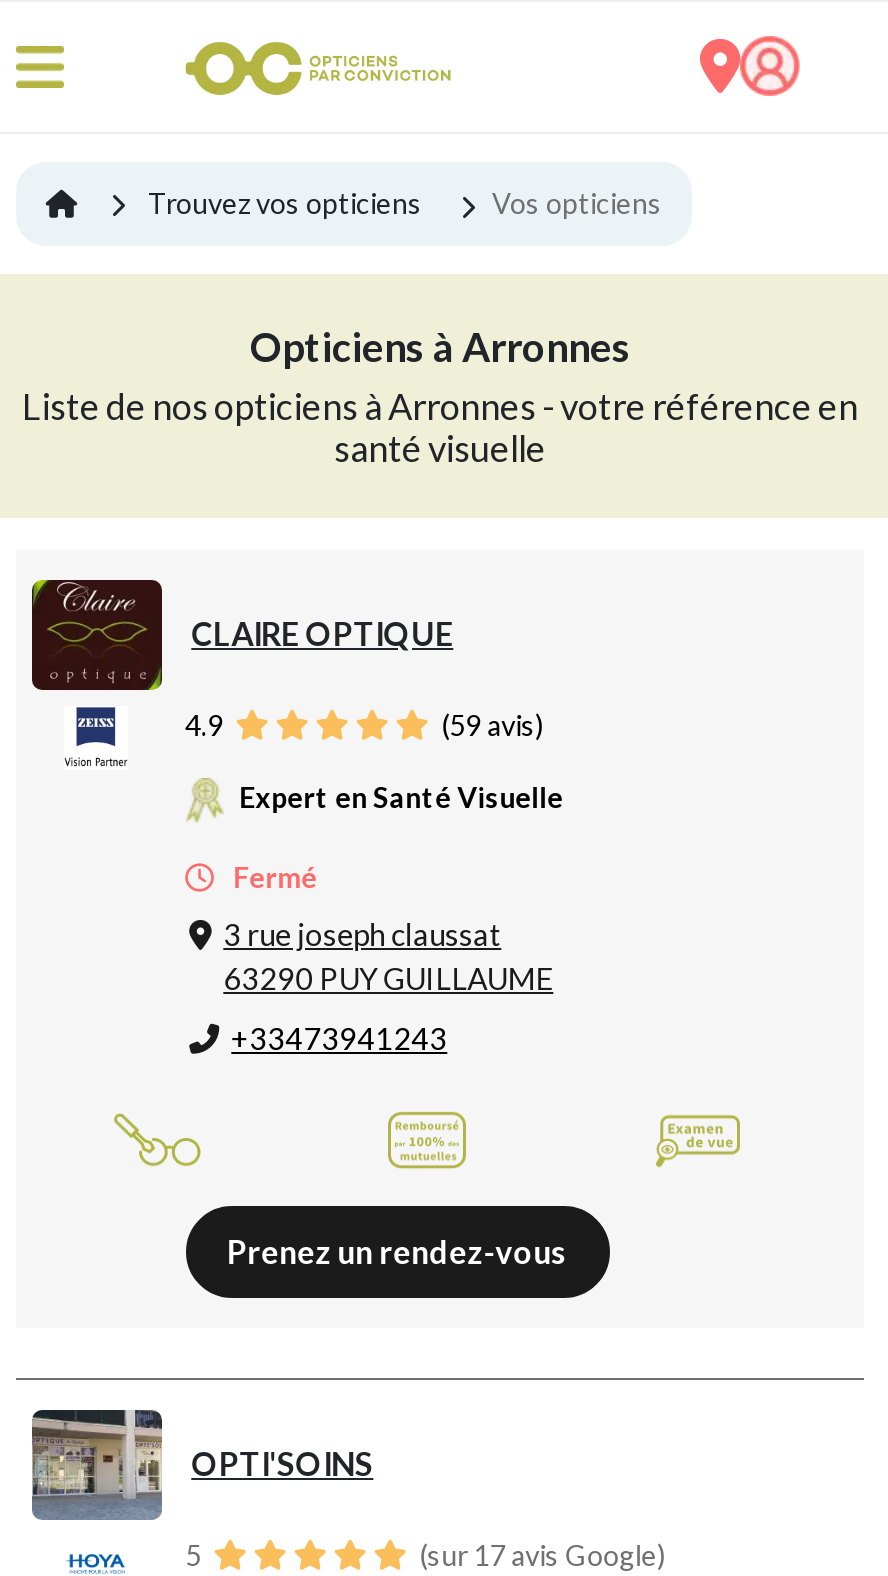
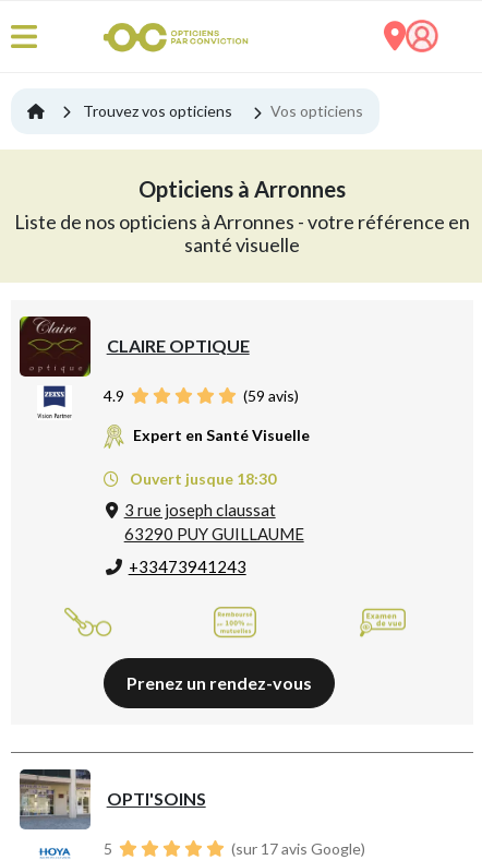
[227,860,317,894] Fermé -> [126,469,276,488] Ouvert jusque 18:30

